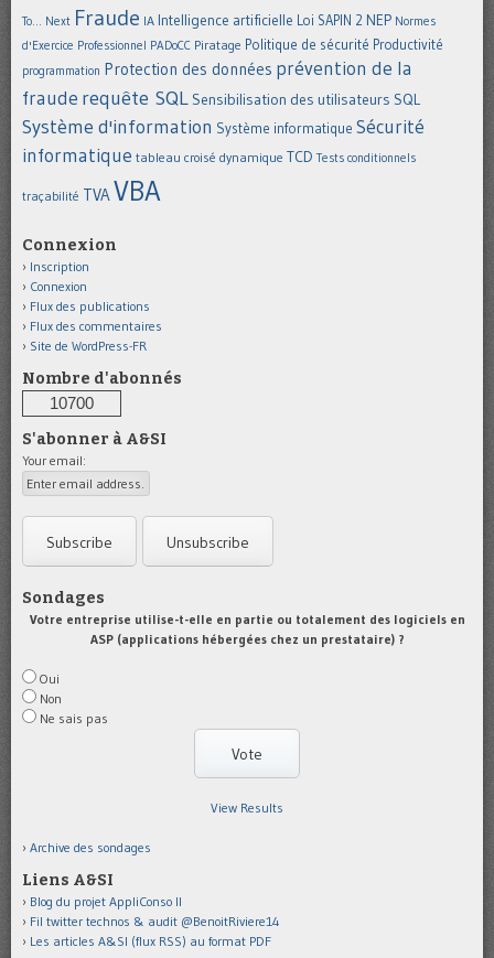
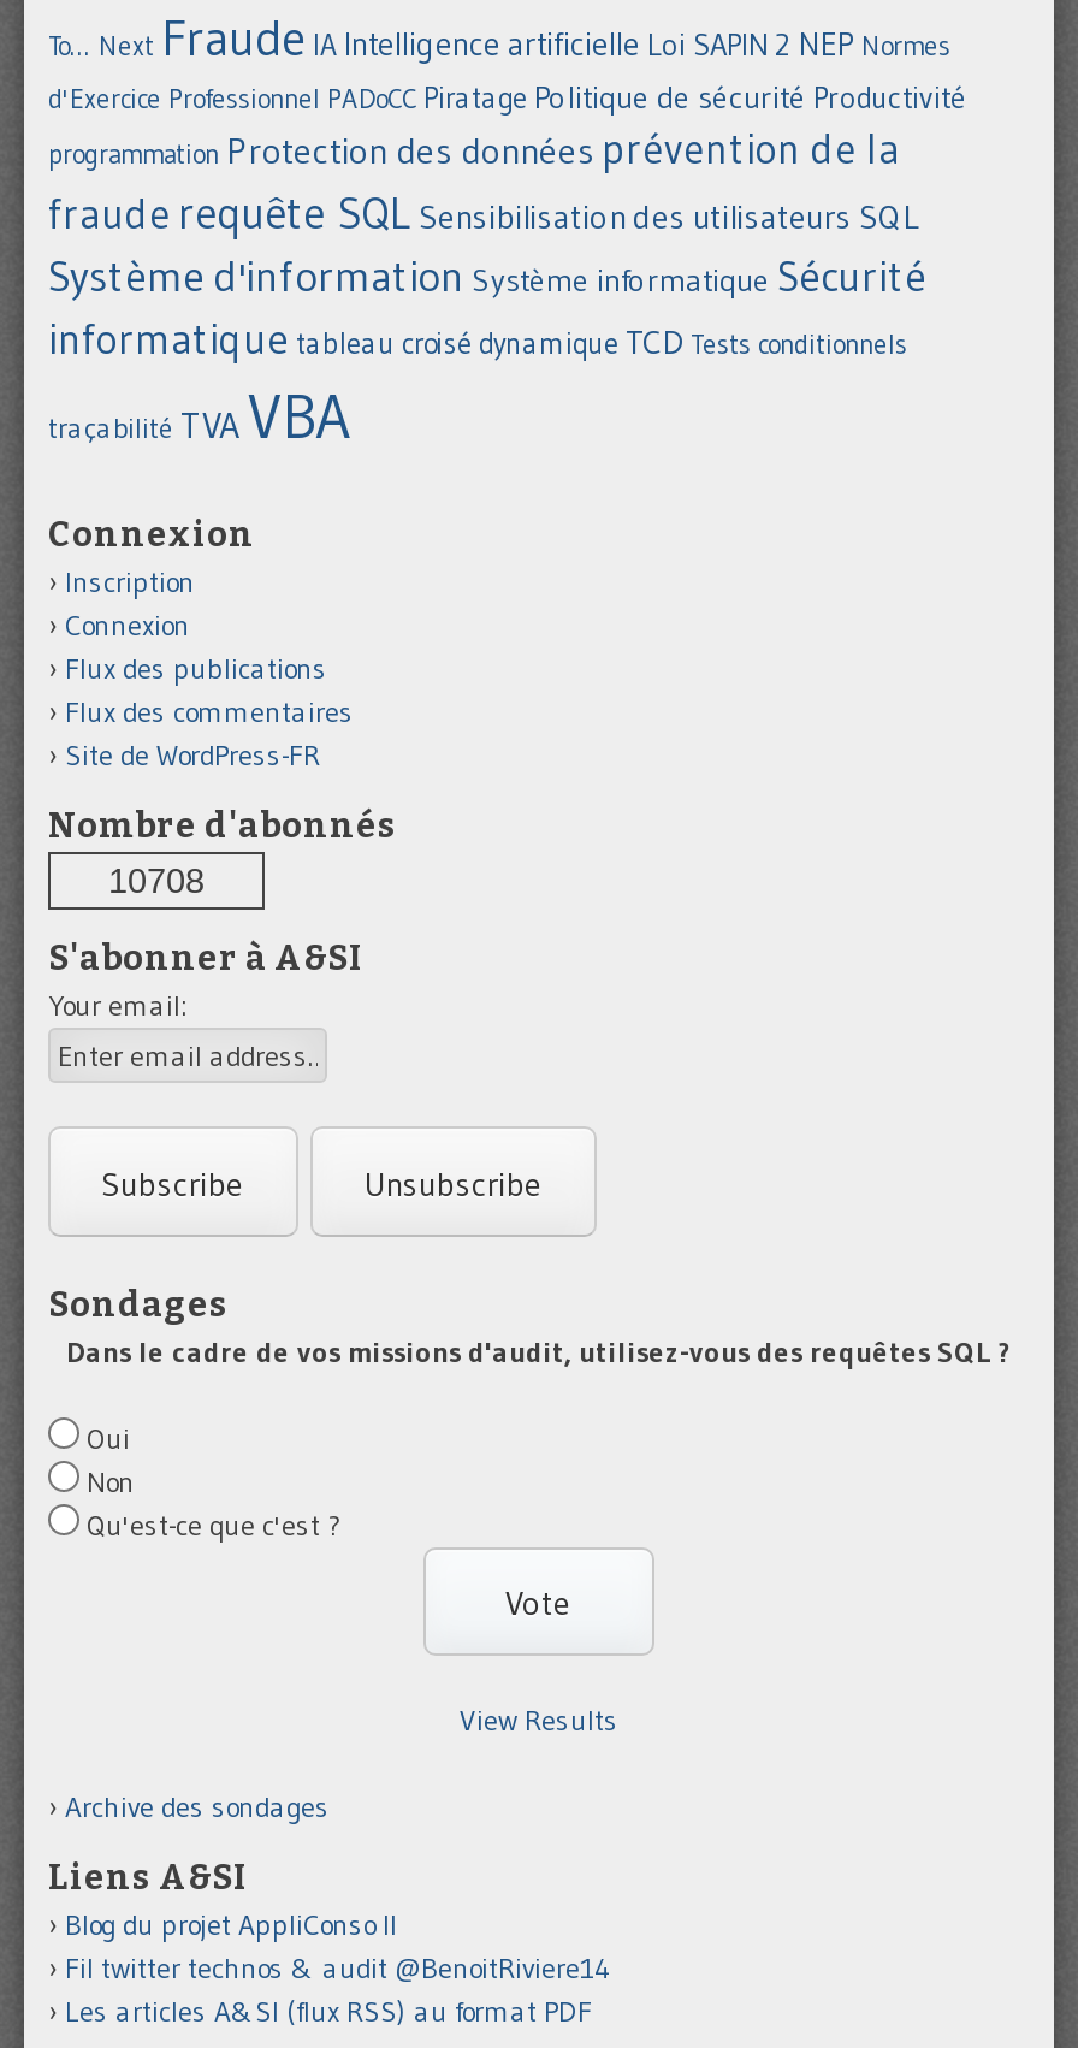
[50,395,94,412] 10700 -> [108,861,205,900] 10708
[29,610,465,647] Votre entreprise utilise-t-elle en partie ou totalement des logiciels en | ASP (applications hébergées chez un prestataire) ? -> [66,1332,1012,1368] Dans le cadre de vos missions d'audit, utilisez-vous des requêtes SQL ?
[40,710,108,726] Ne sais pas -> [87,1506,342,1542] Qu'est-ce que c'est ?

